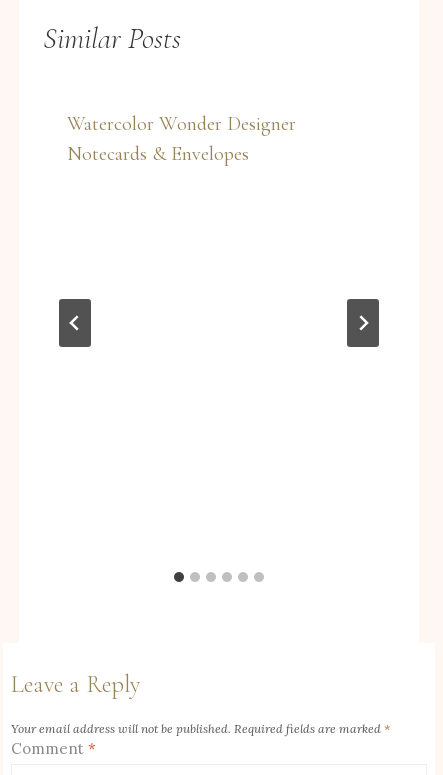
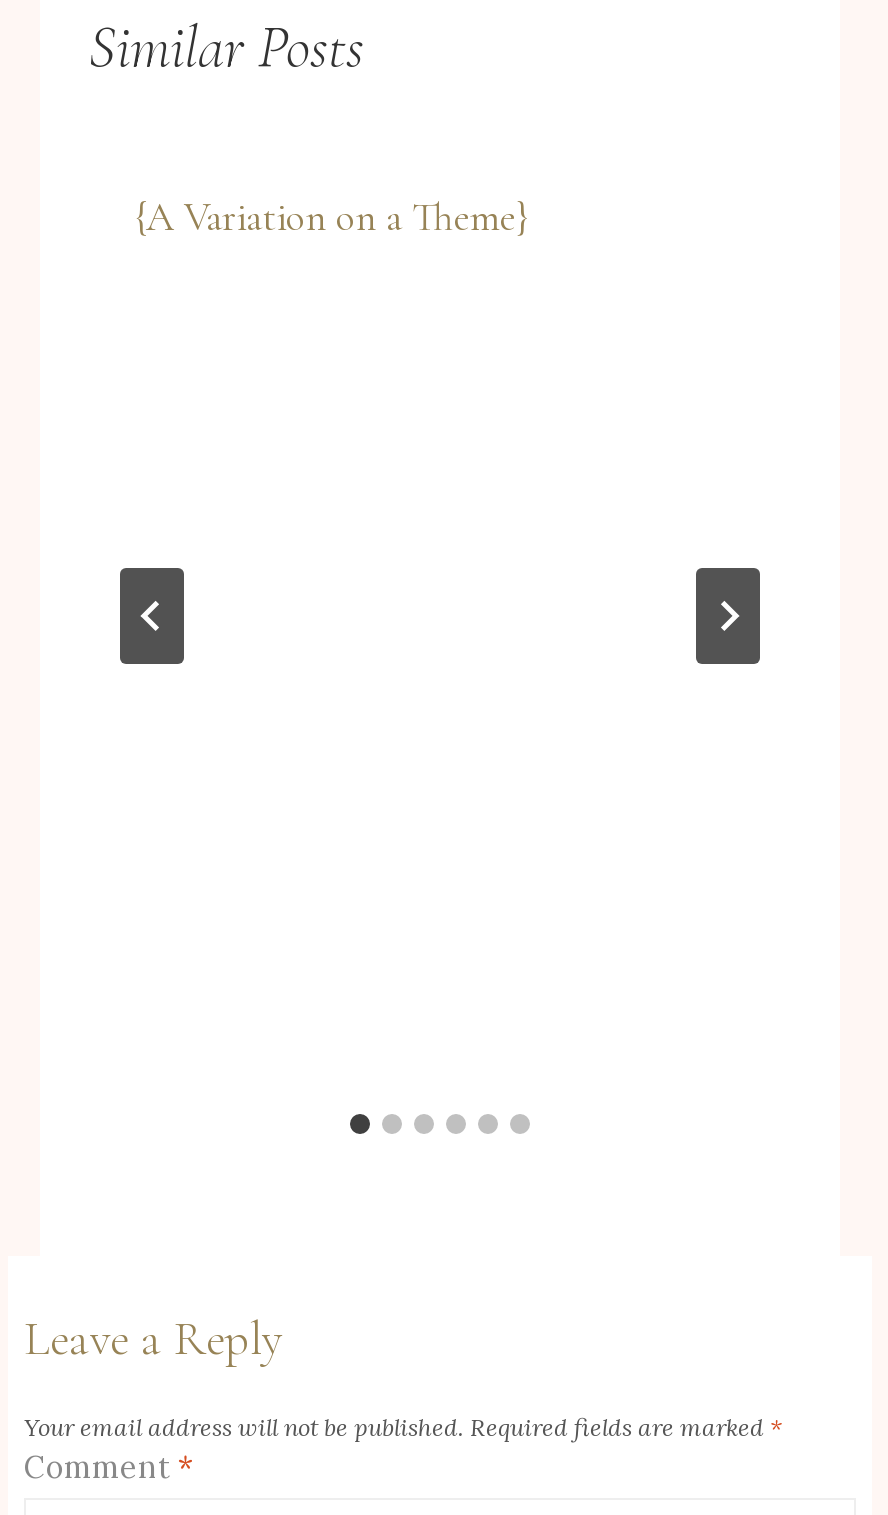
[67,112,296,166] Watercolor Wonder Designer | Notecards & Envelopes -> [136,194,528,242] {A Variation on a Theme}

